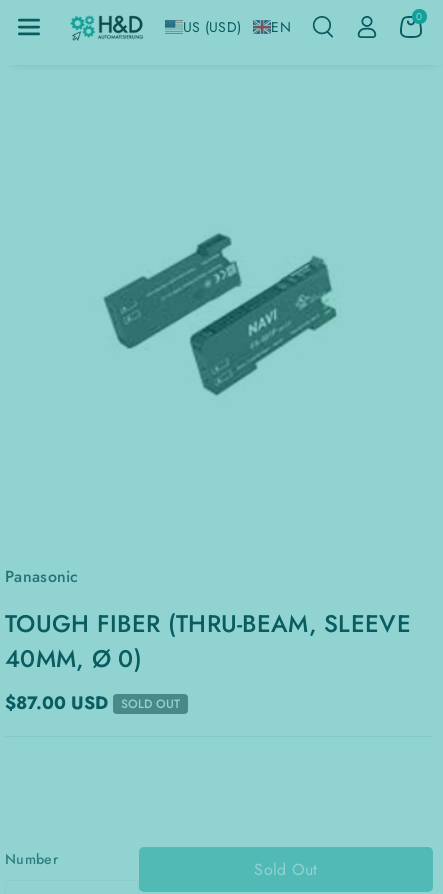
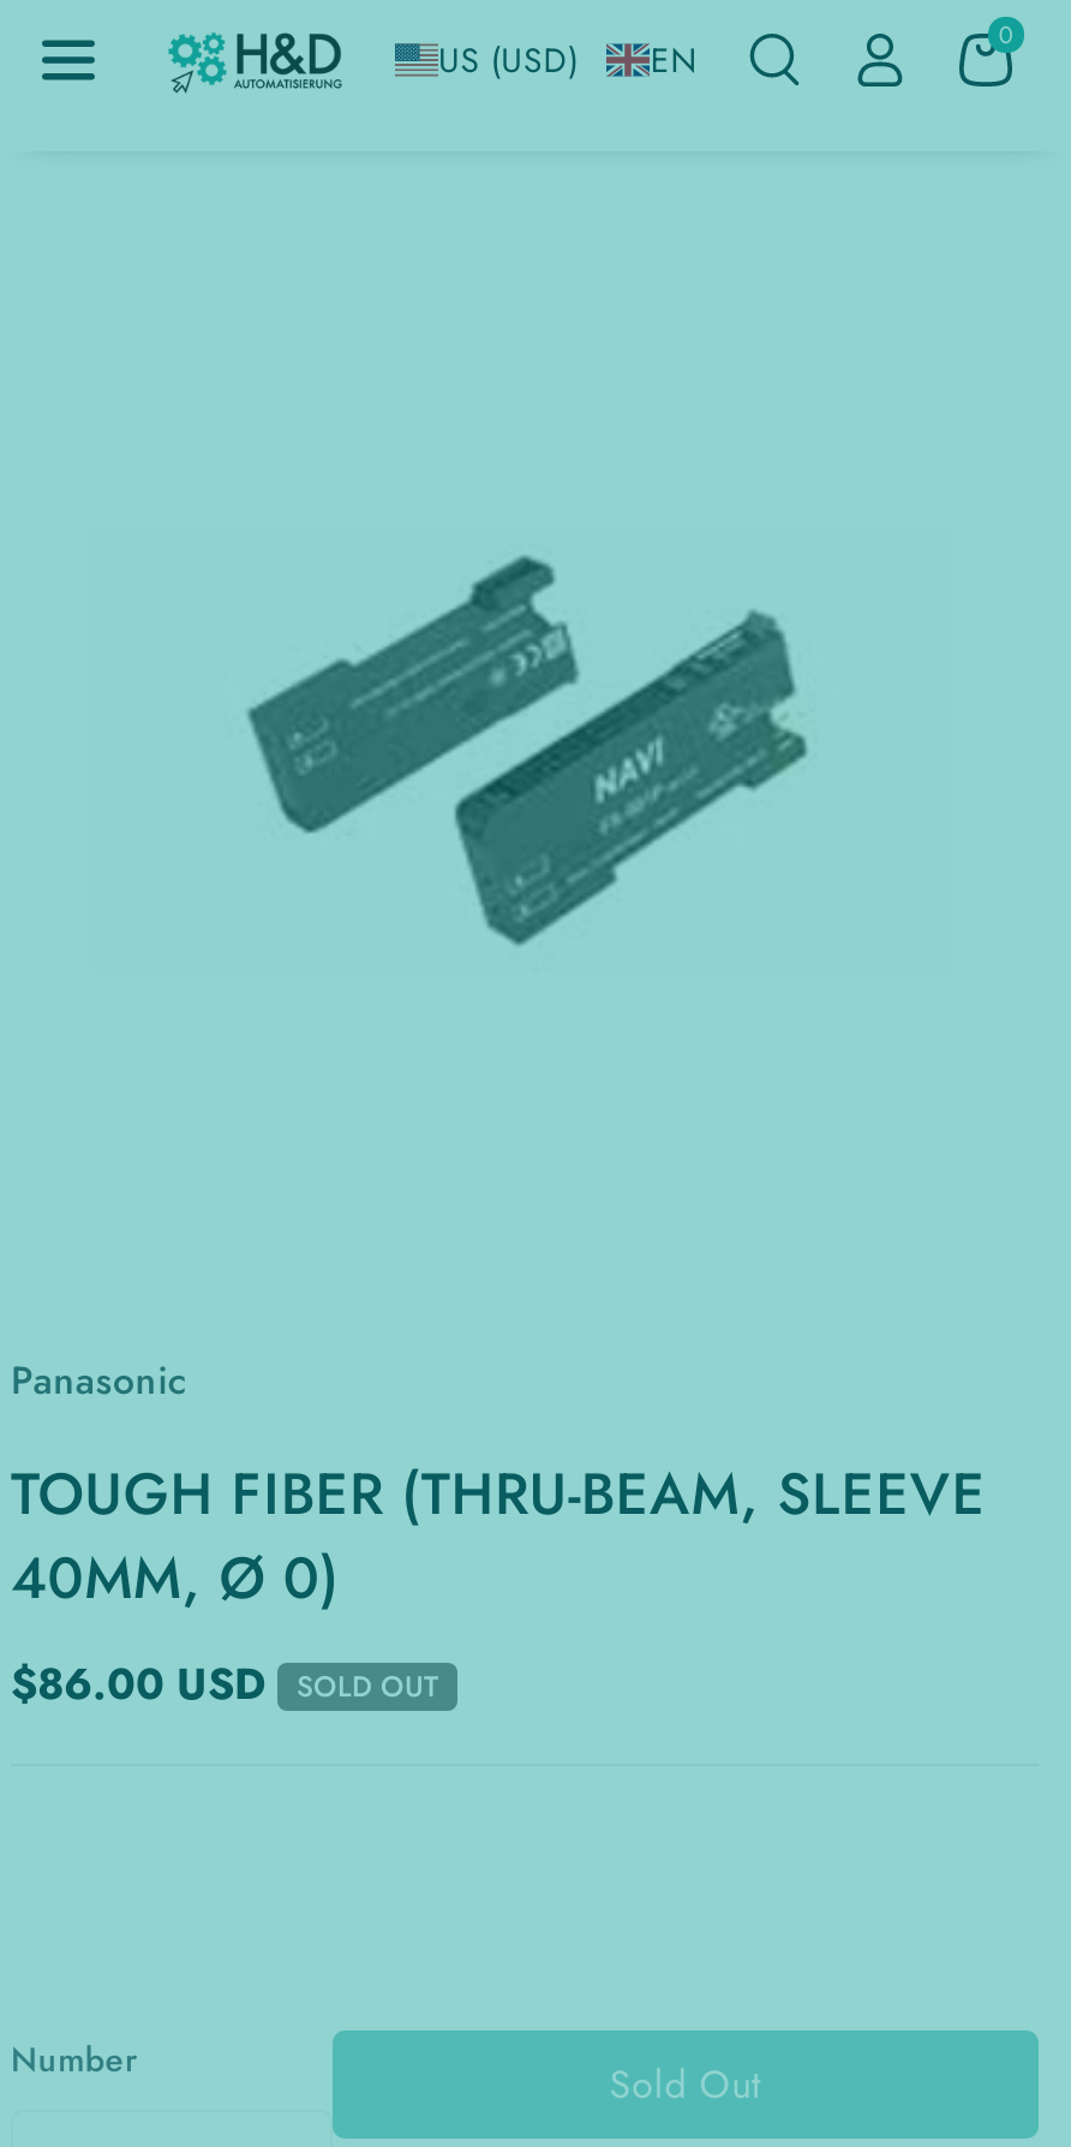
[5,690,180,716] $87.00 USD SOLD OUT -> [11,1653,438,1716] $86.00 USD SOLD OUT

